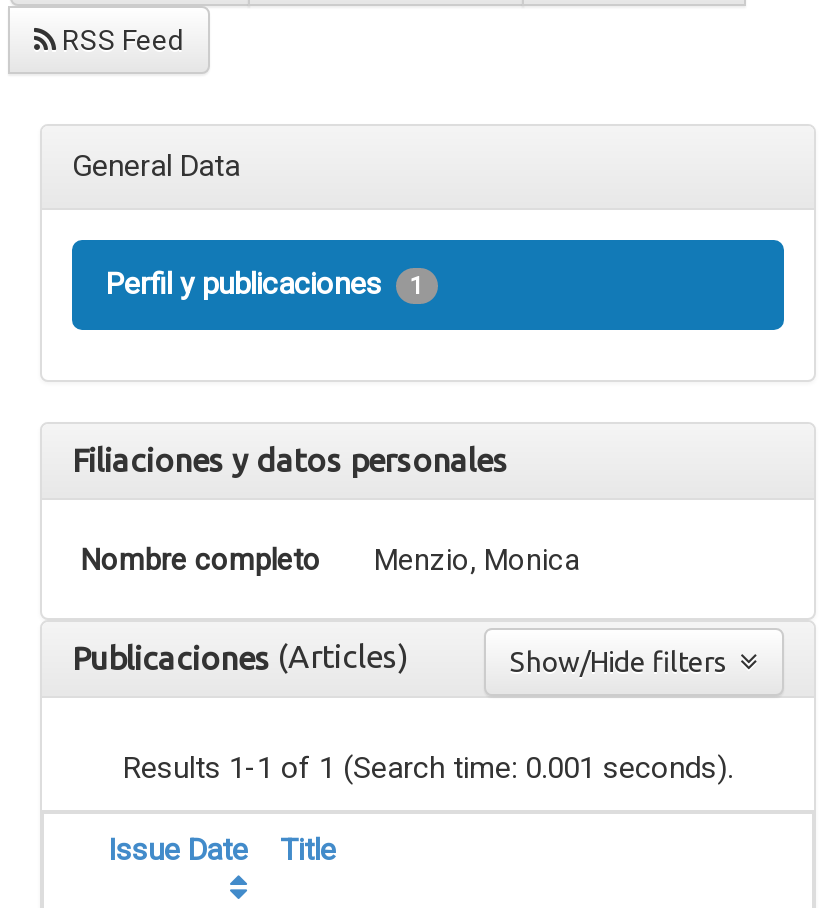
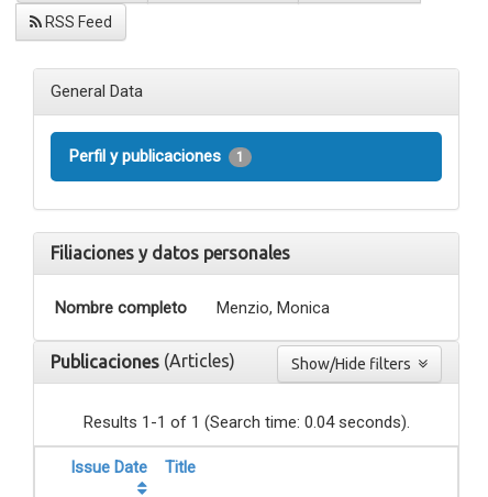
[123,750,733,786] Results 1-1 of 1 (Search time: 0.001 seconds). -> [83,413,409,432] Results 1-1 of 1 (Search time: 0.04 seconds).

